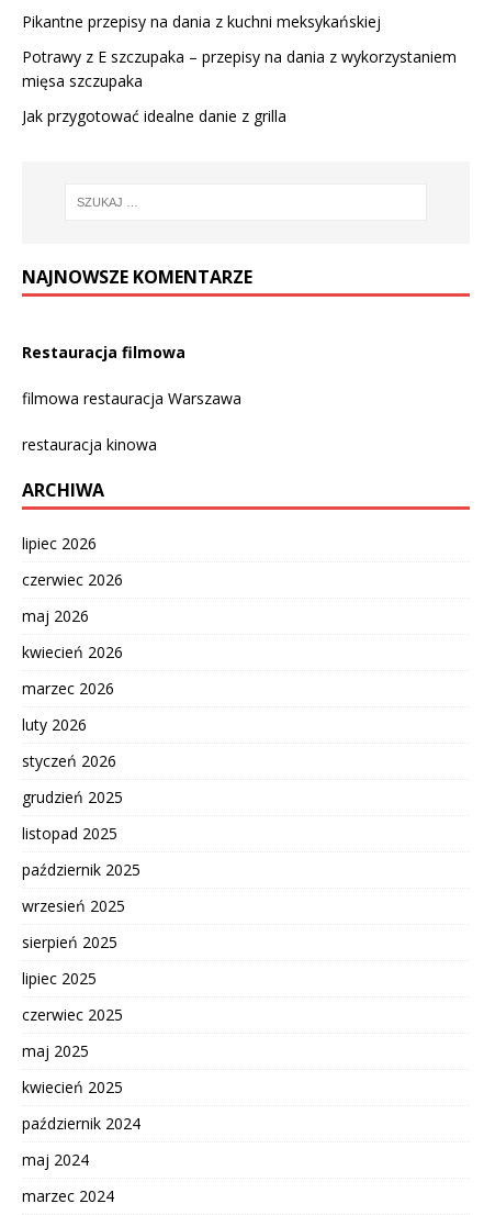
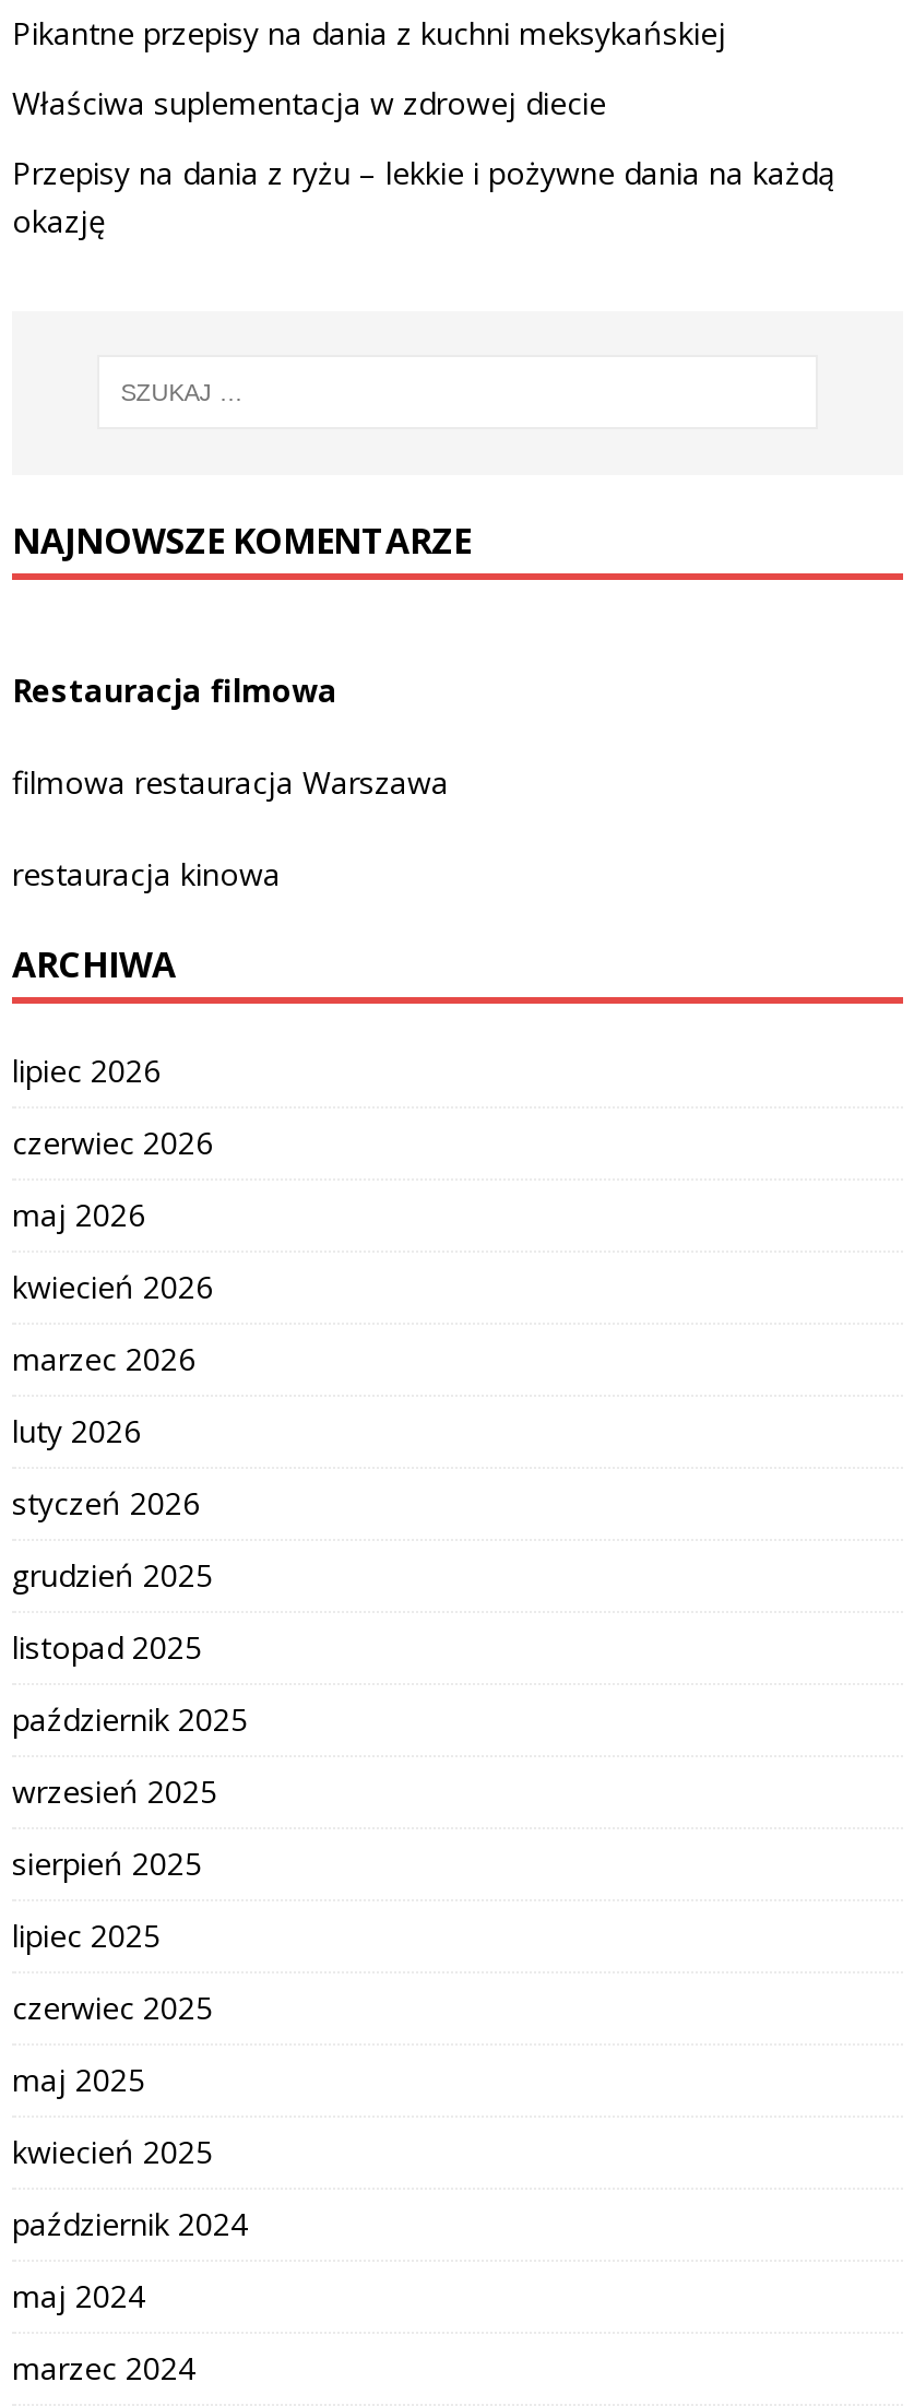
[22,46,457,91] Potrawy z E szczupaka – przepisy na dania z wykorzystaniem | mięsa szczupaka -> [12,81,606,123] Właściwa suplementacja w zdrowej diecie
[22,105,286,126] Jak przygotować idealne danie z grilla -> [12,151,835,241] Przepisy na dania z ryżu – lekkie i pożywne dania na każdą | okazję

